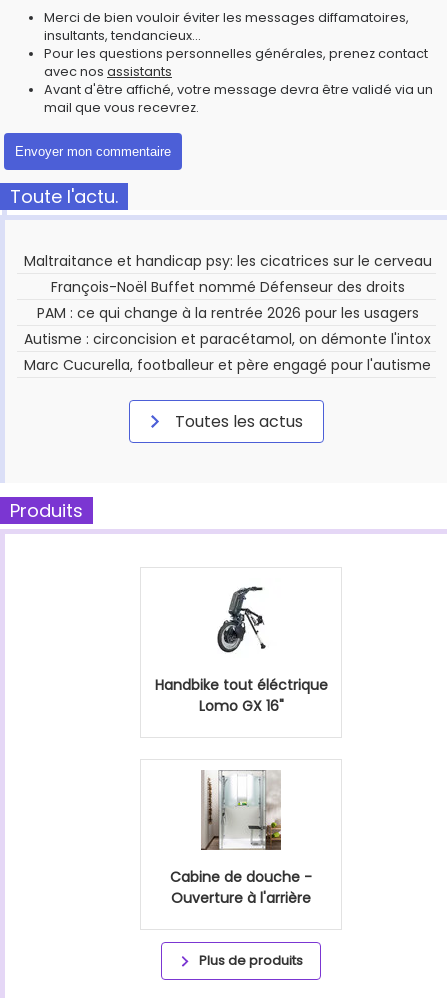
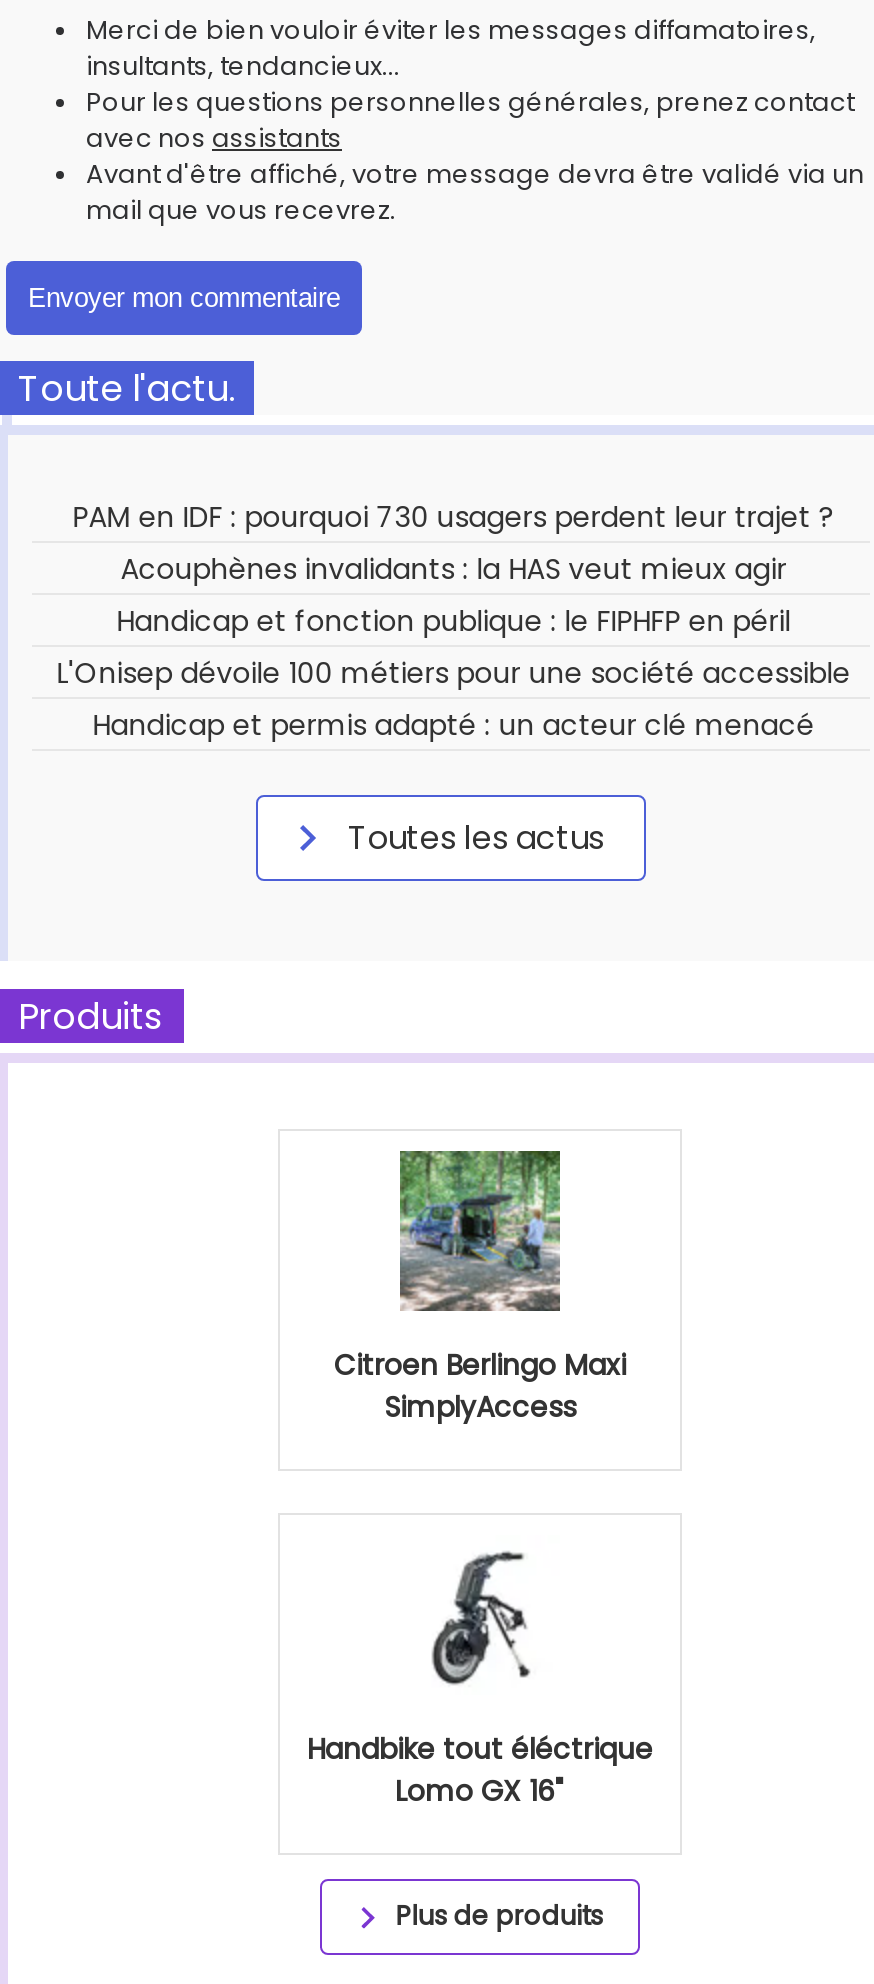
[24,251,432,375] Maltraitance et handicap psy: les cicatrices sur le cerveau | François-Noël Buffet nommé Défenseur des droits | PAM : ce qui change à la rentrée 2026 pour les usagers | Autisme : circoncision et paracétamol, on démonte l'intox | Marc Cucurella, footballeur et père engagé pour l'autisme -> [56,497,850,745] PAM en IDF : pourquoi 730 usagers perdent leur trajet ? | Acouphènes invalidants : la HAS veut mieux agir | Handicap et fonction publique : le FIPHFP en péril | L'Onisep dévoile 100 métiers pour une société accessible | Handicap et permis adapté : un acteur clé menacé
none -> [334,1149,626,1427] [image] | Citroen Berlingo Maxi | SimplyAccess
moved [154,586,327,716] -> [307,1551,653,1811]: [image] | Handbike tout éléctrique | Lomo GX 16"
[170,769,312,908] [image] | Cabine de douche - | Ouverture à l'arrière -> none

